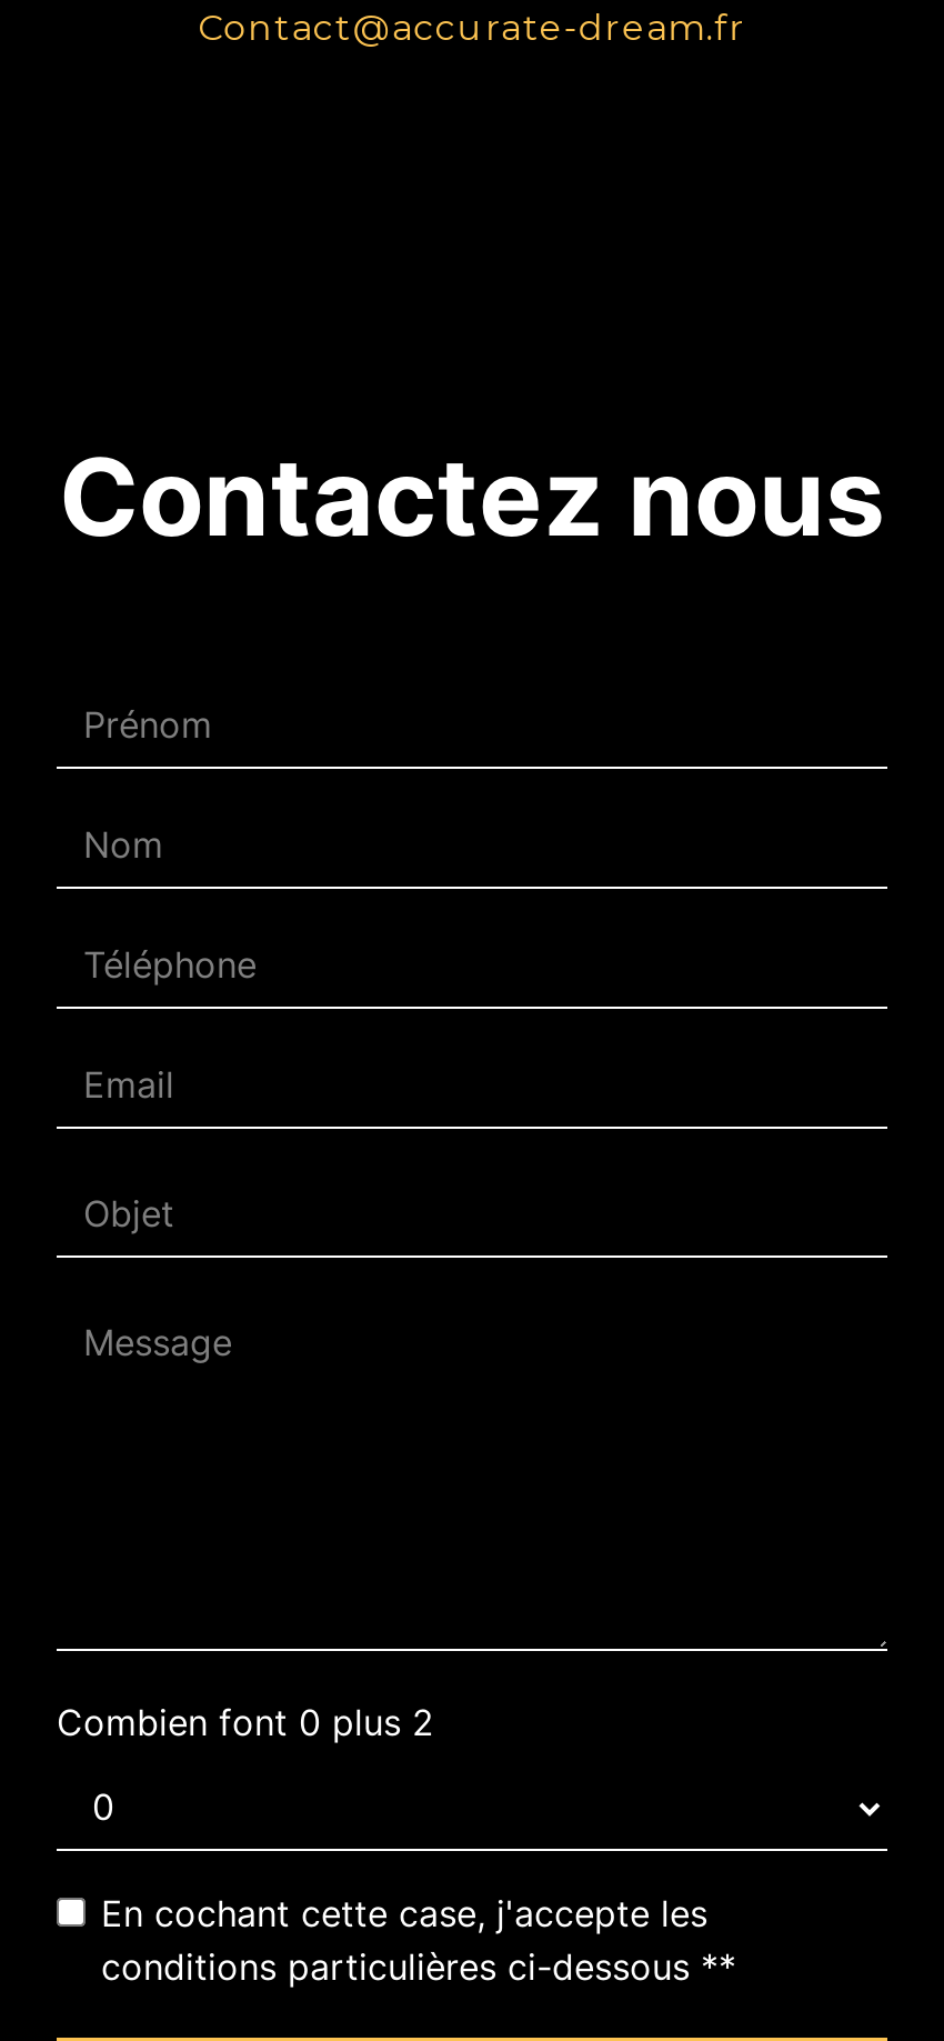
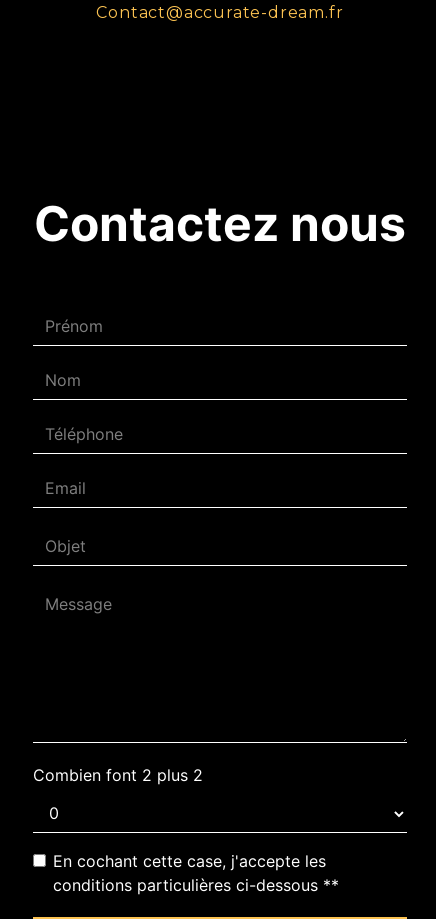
[57,1700,434,1744] Combien font 0 plus 2 -> [33,765,203,785] Combien font 2 plus 2

